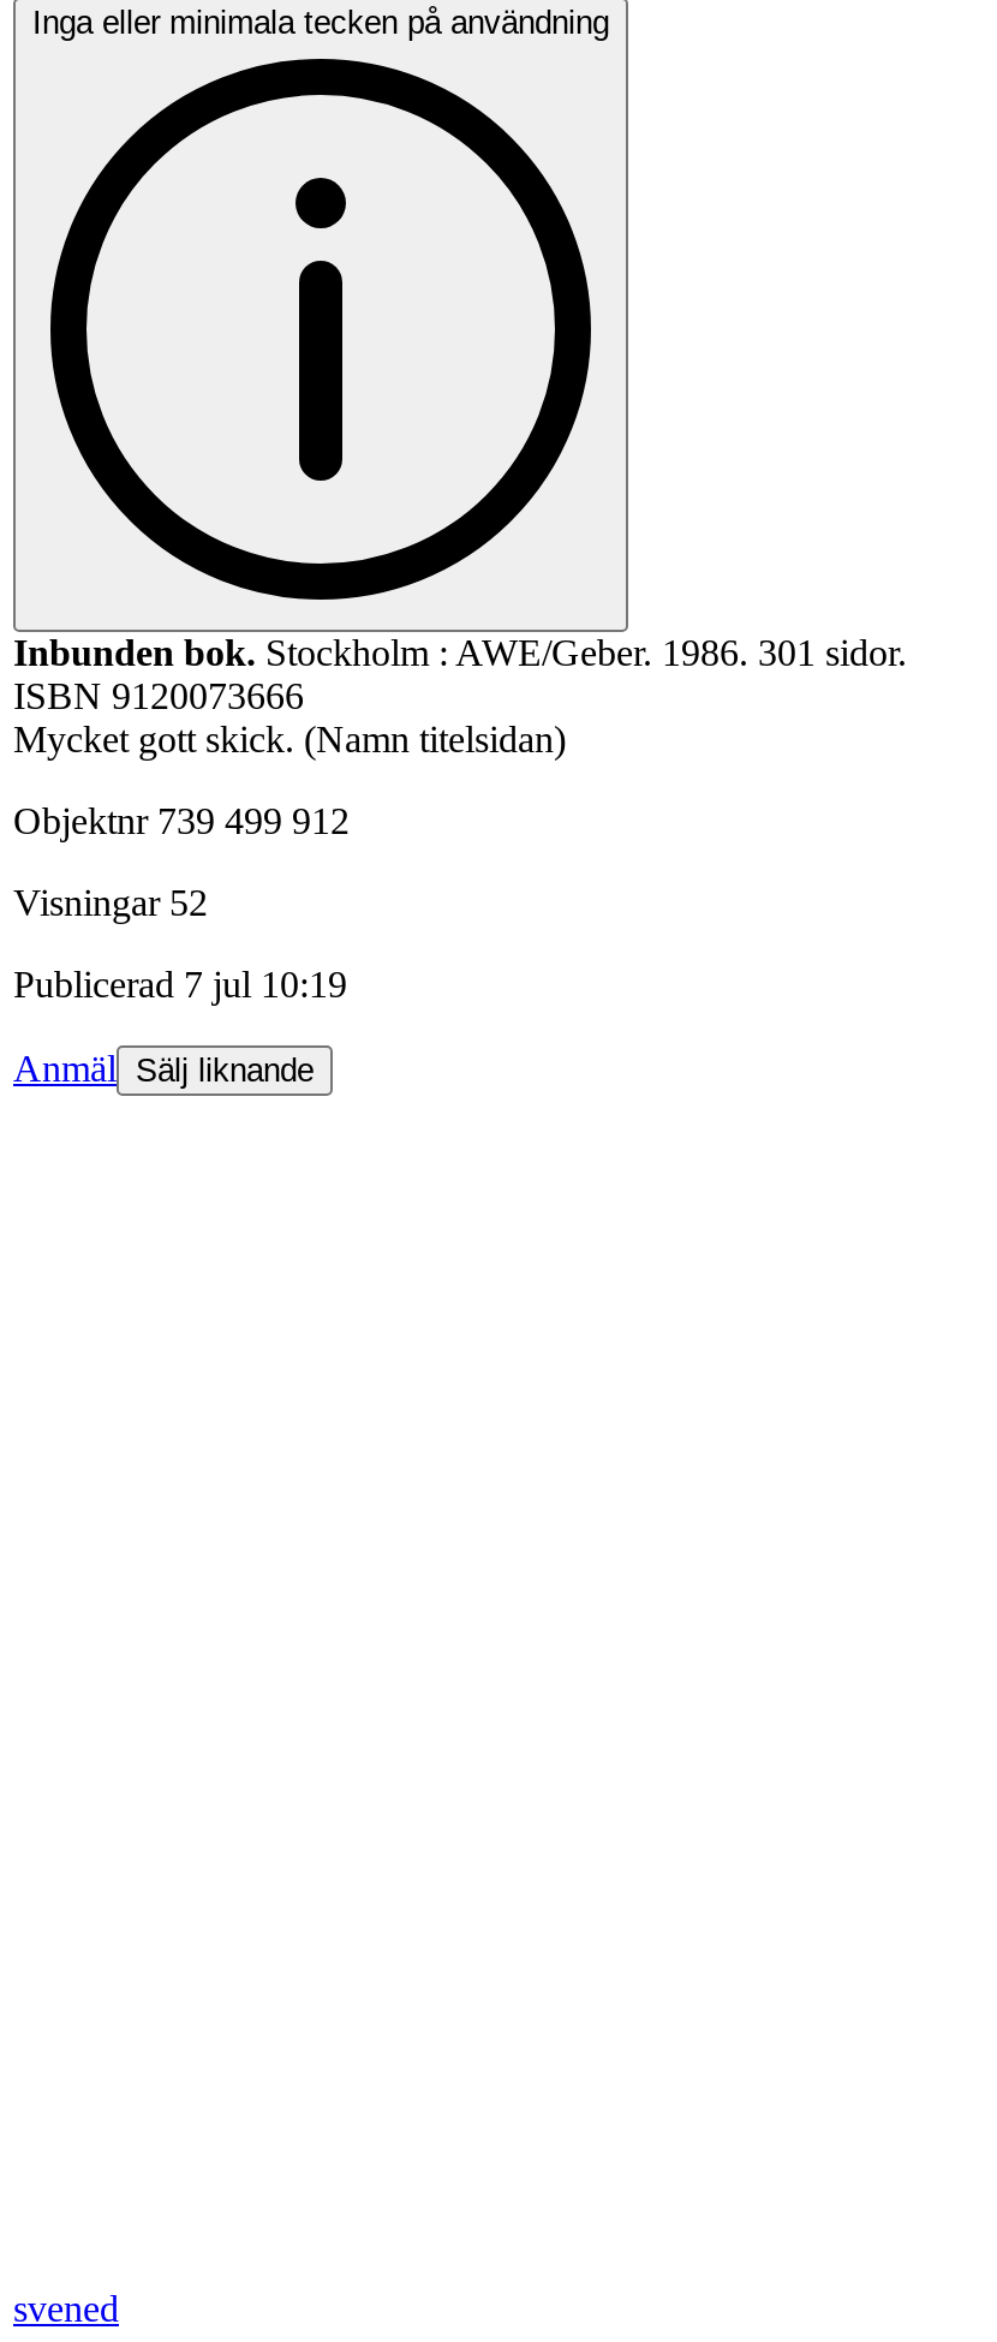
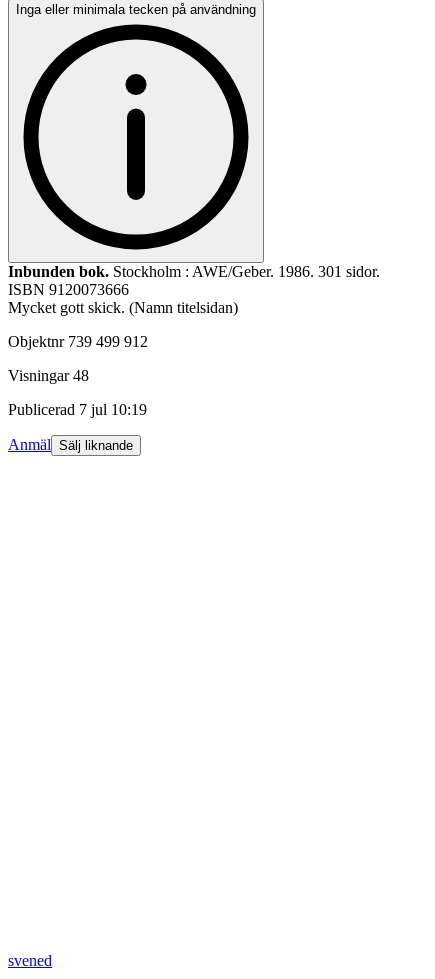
[13,883,208,924] Visningar 52 -> [8,367,89,384] Visningar 48

